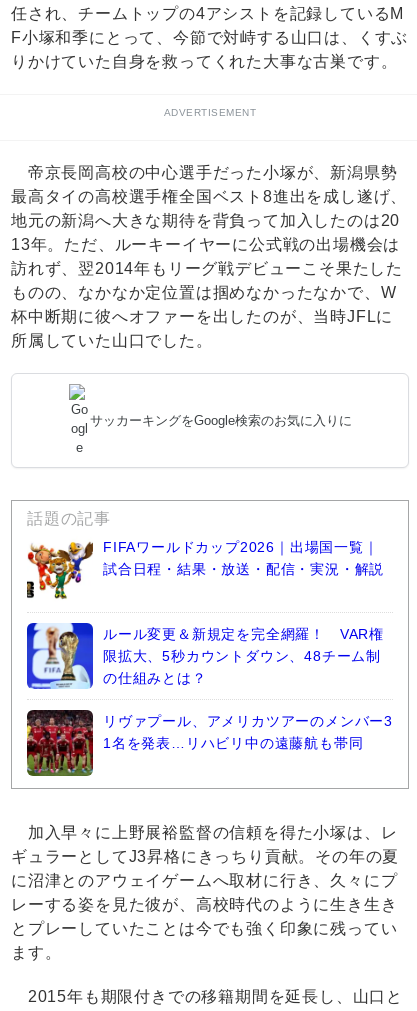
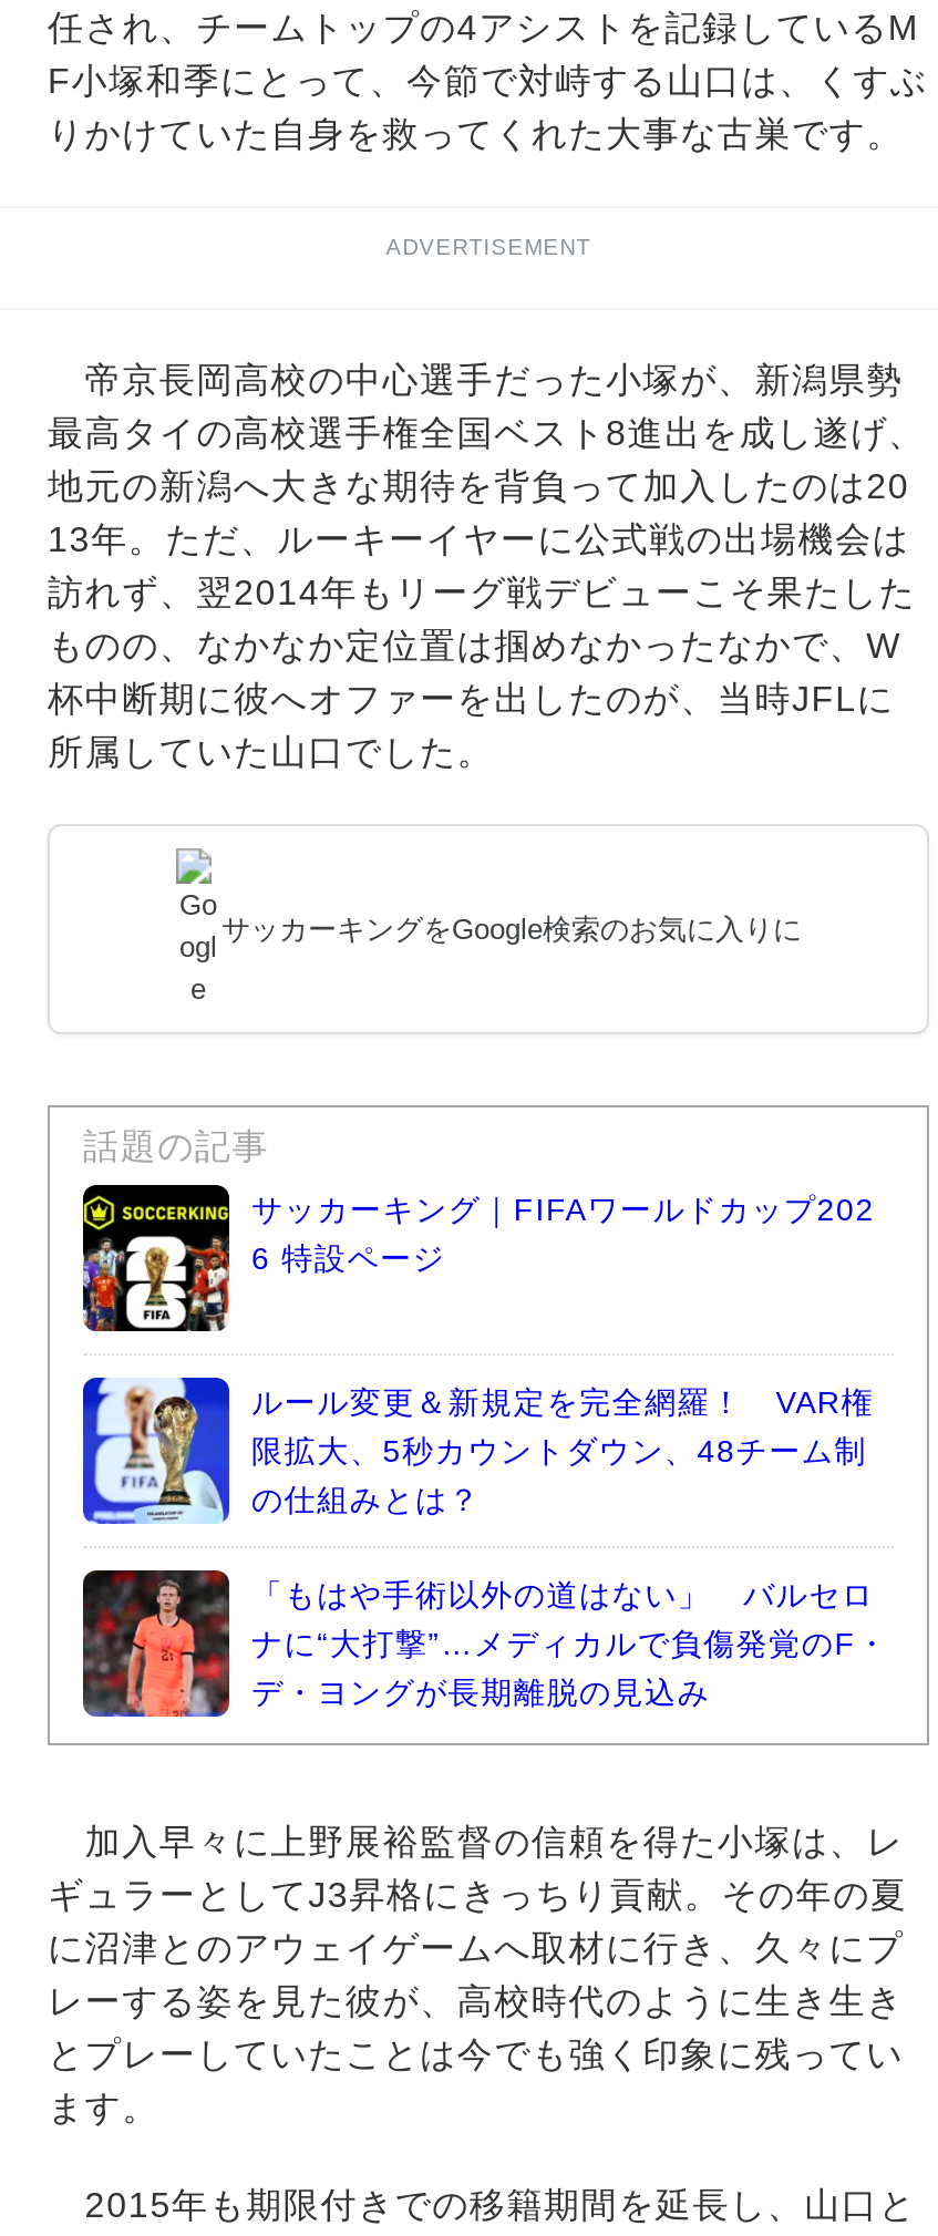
[26,536,384,602] [image] | FIFAワールドカップ2026｜出場国一覧｜ | 試合日程・結果・放送・配信・実況・解説 -> [81,1183,875,1333] [image] | サッカーキング｜FIFAワールドカップ202 | 6 特設ページ
[26,710,393,777] [image] | リヴァプール、アメリカツアーのメンバー3 | 1名を発表…リハビリ中の遠藤航も帯同 -> [81,1570,889,1719] [image] | 「もはや手術以外の道はない」 バルセロ | ナに“大打撃”…メディカルで負傷発覚のF・ | デ・ヨングが長期離脱の見込み

